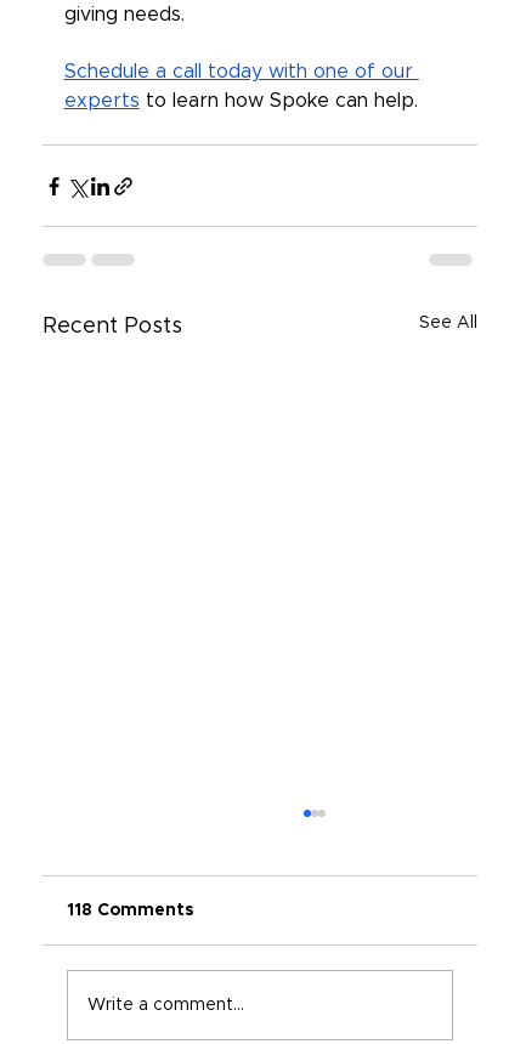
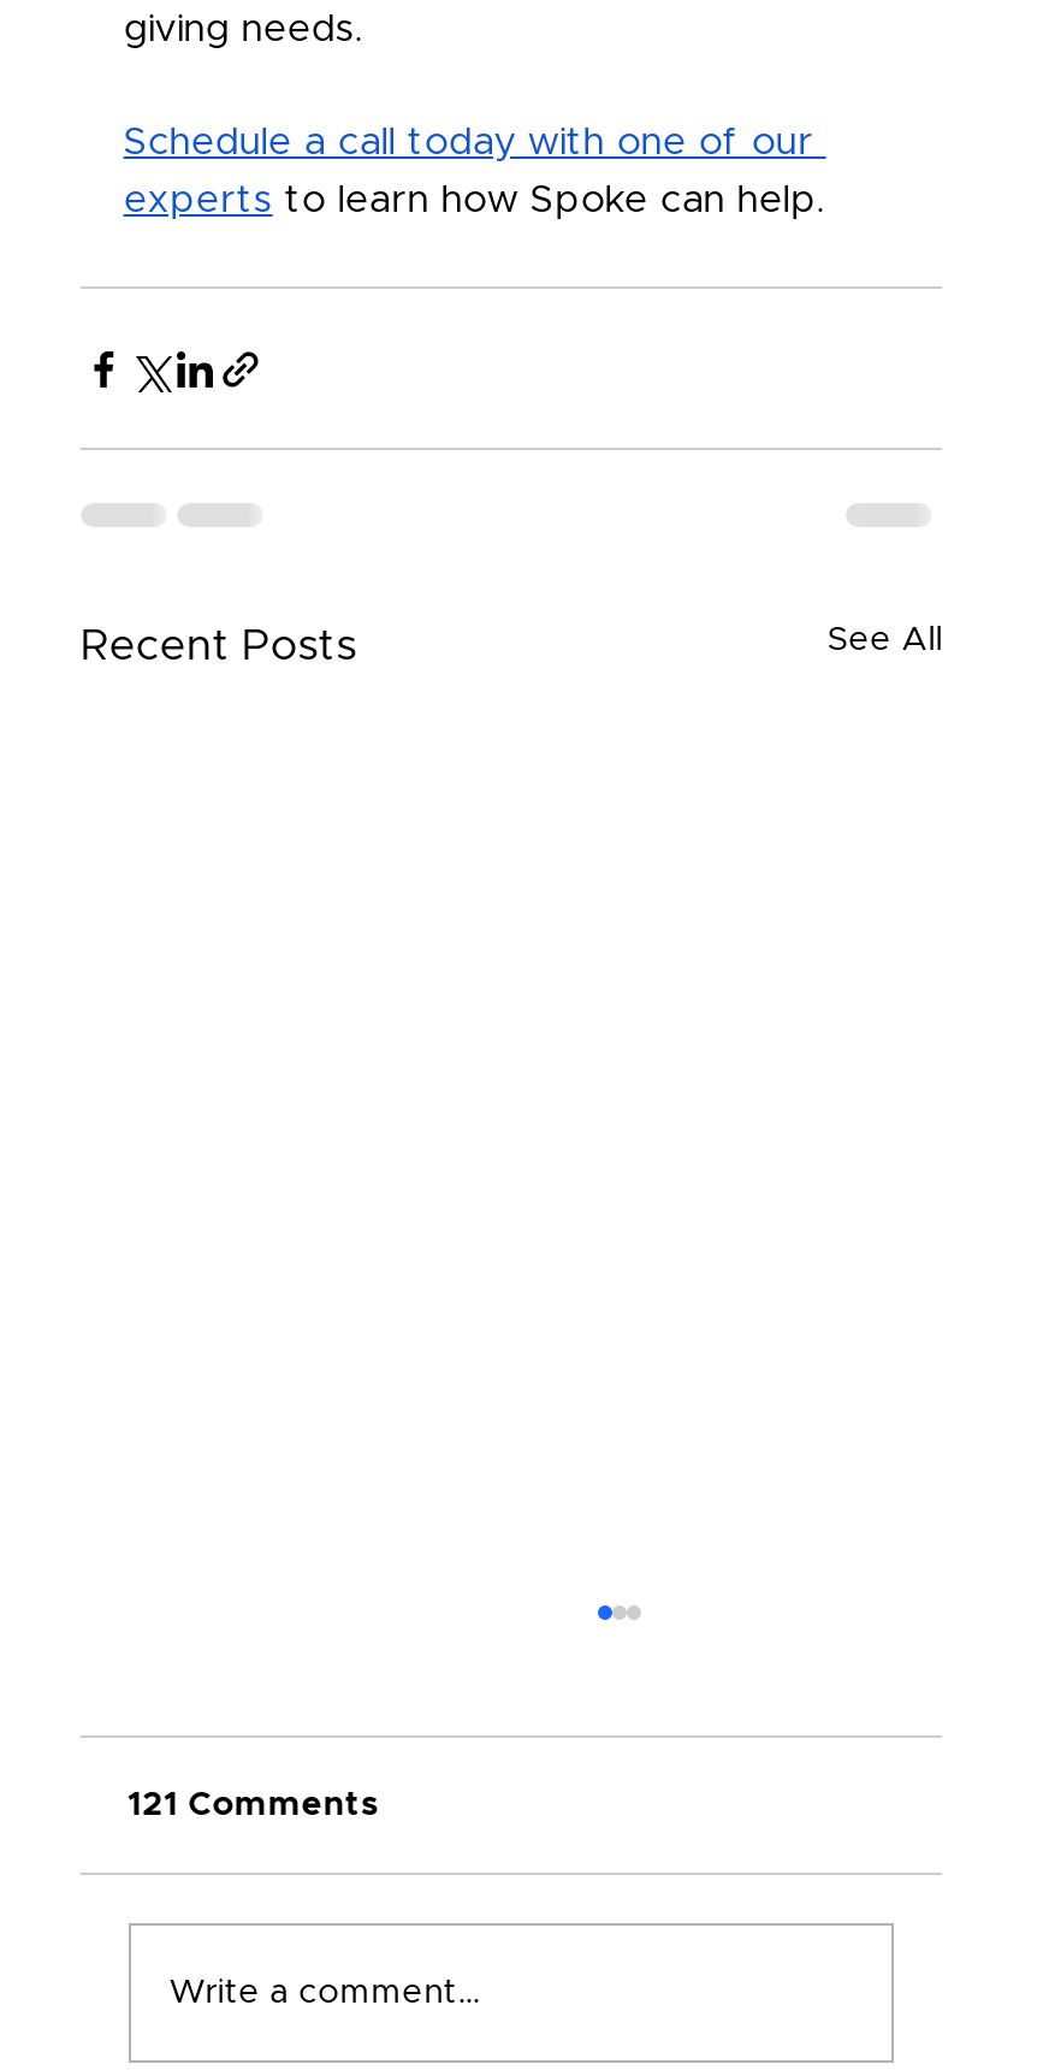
[67,903,194,920] 118 Comments -> [128,1790,381,1823] 121 Comments

